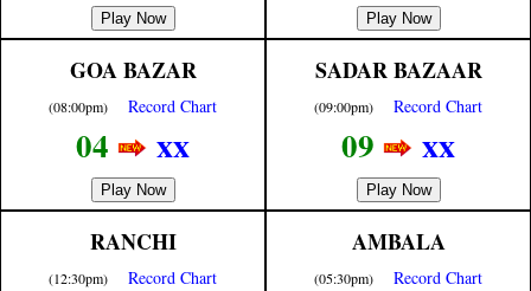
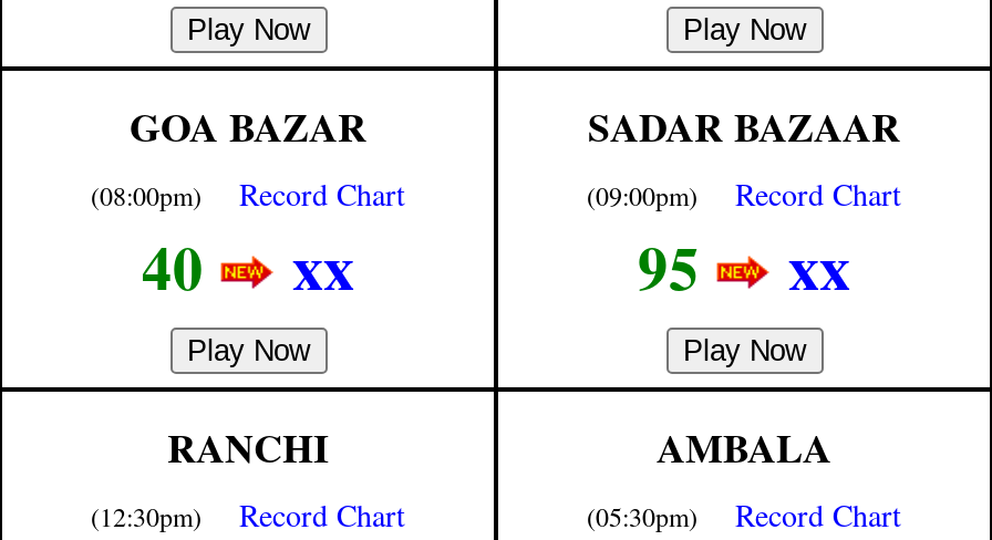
[76,121,190,169] 04 xx -> [142,221,354,312] 40 xx
[341,121,455,169] 09 xx -> [638,221,850,312] 95 xx

